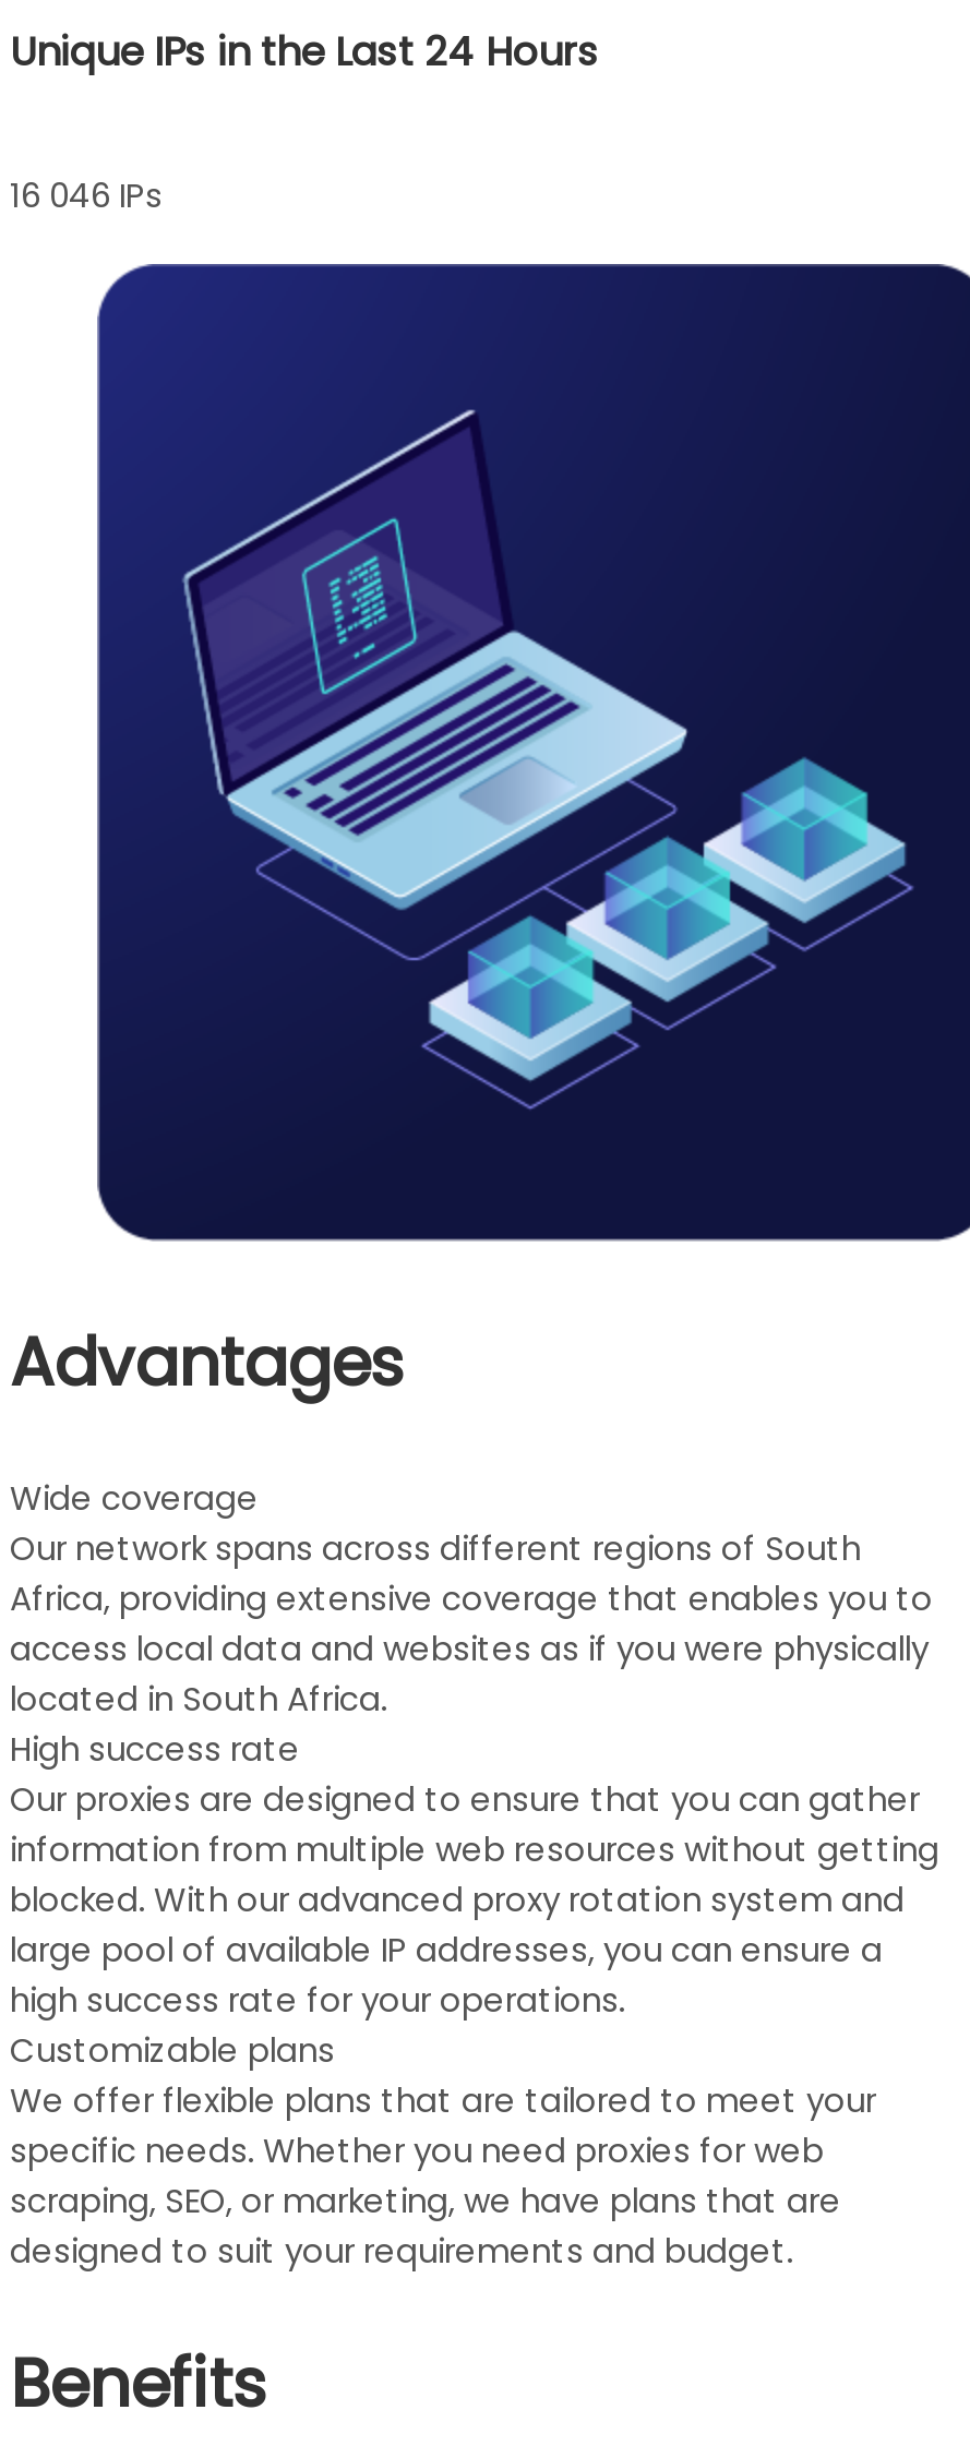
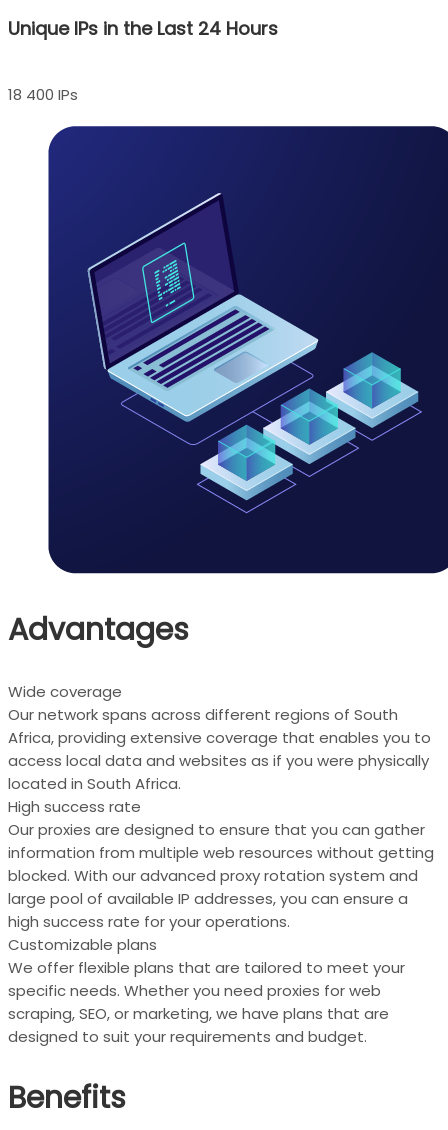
[10,172,163,217] 16 046 IPs -> [8,84,78,105] 18 400 IPs

